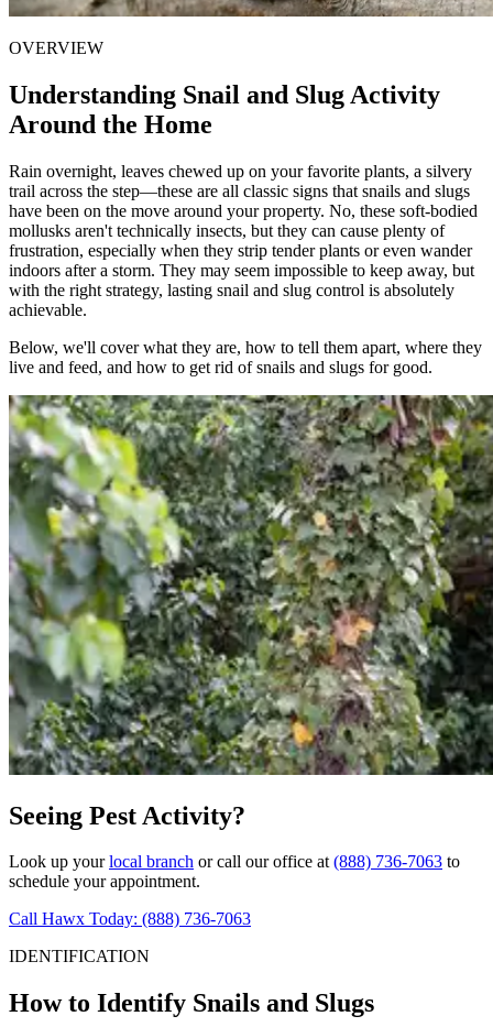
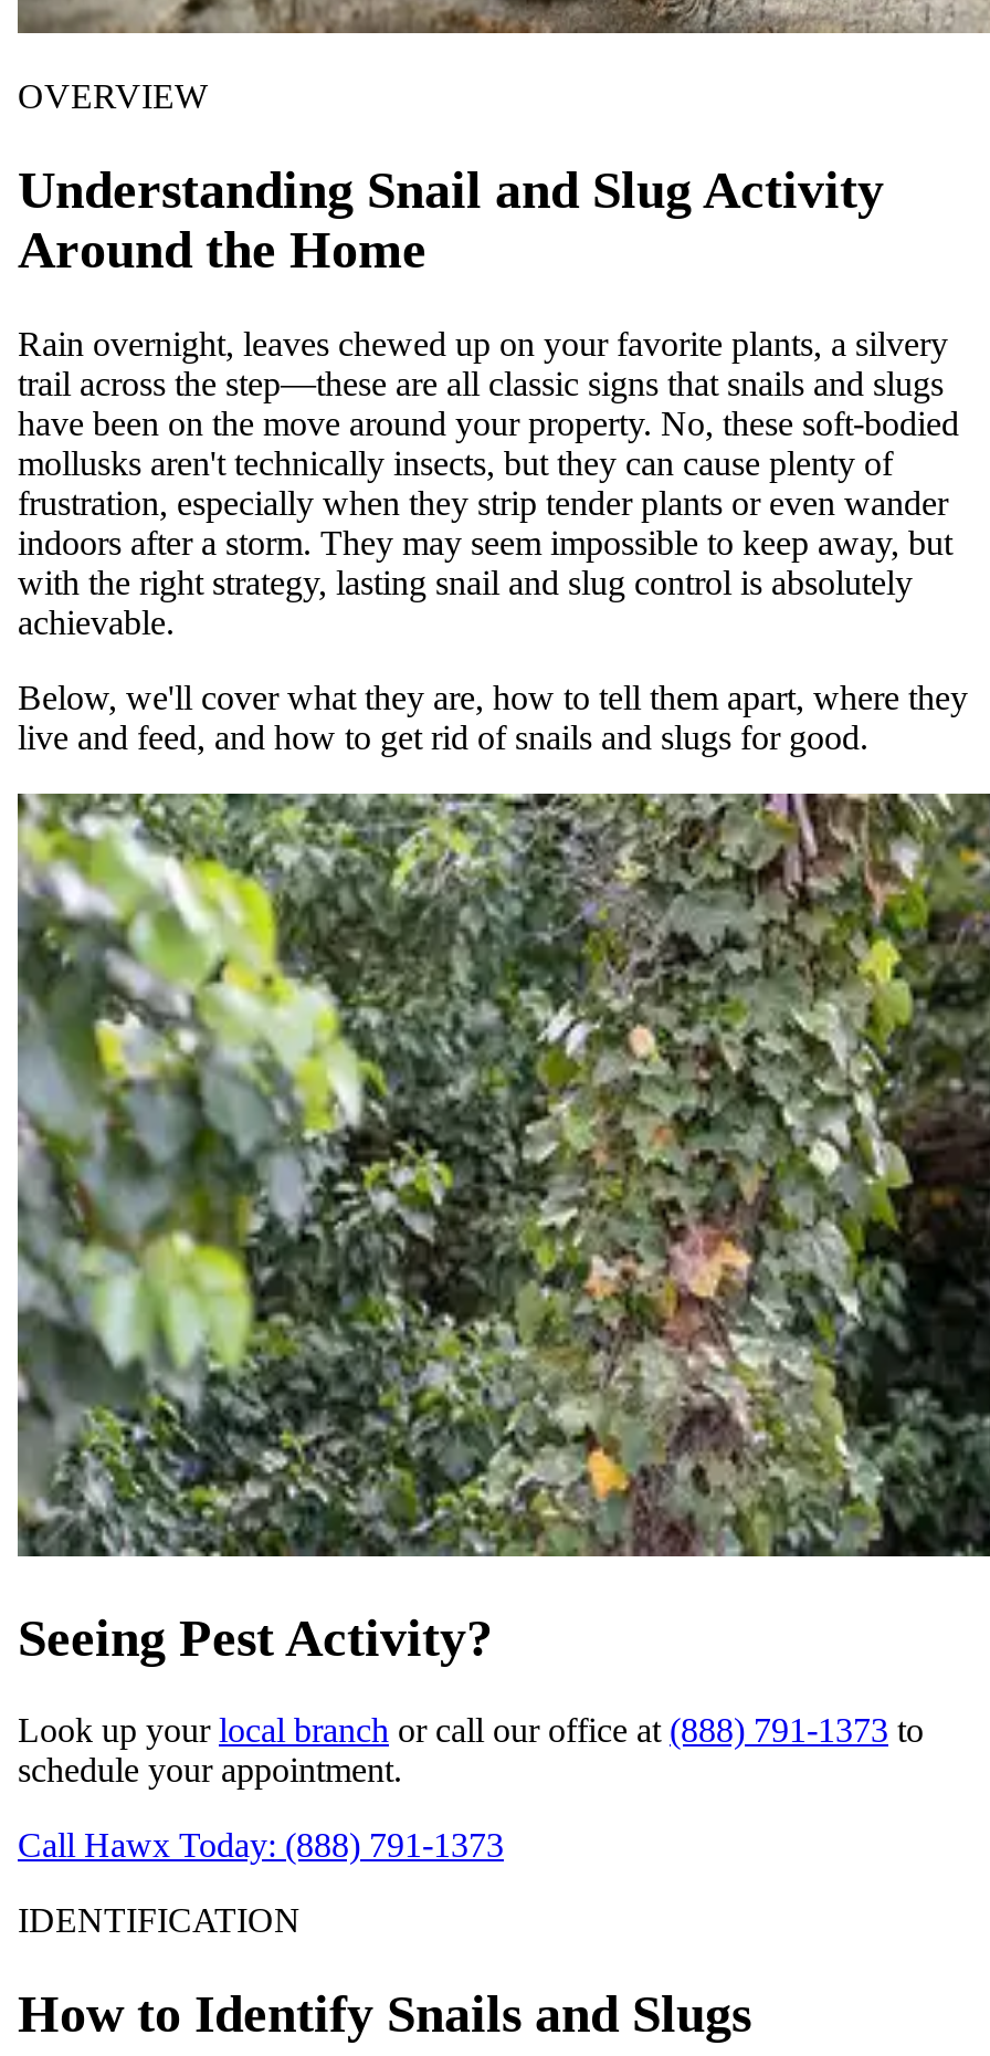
[9,852,460,871] Look up your local branch or call our office at (888) 736-7063 to -> [18,1712,924,1750] Look up your local branch or call our office at (888) 791-1373 to
[9,910,251,928] Call Hawx Today: (888) 736-7063 -> [18,1827,504,1865] Call Hawx Today: (888) 791-1373

